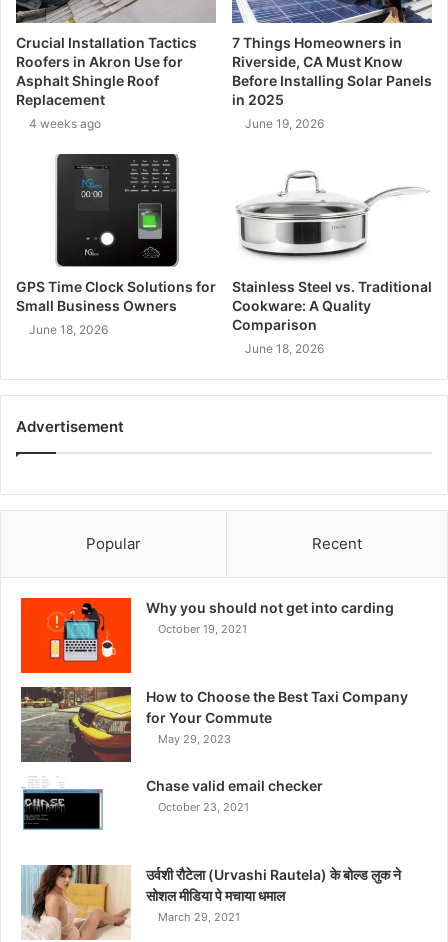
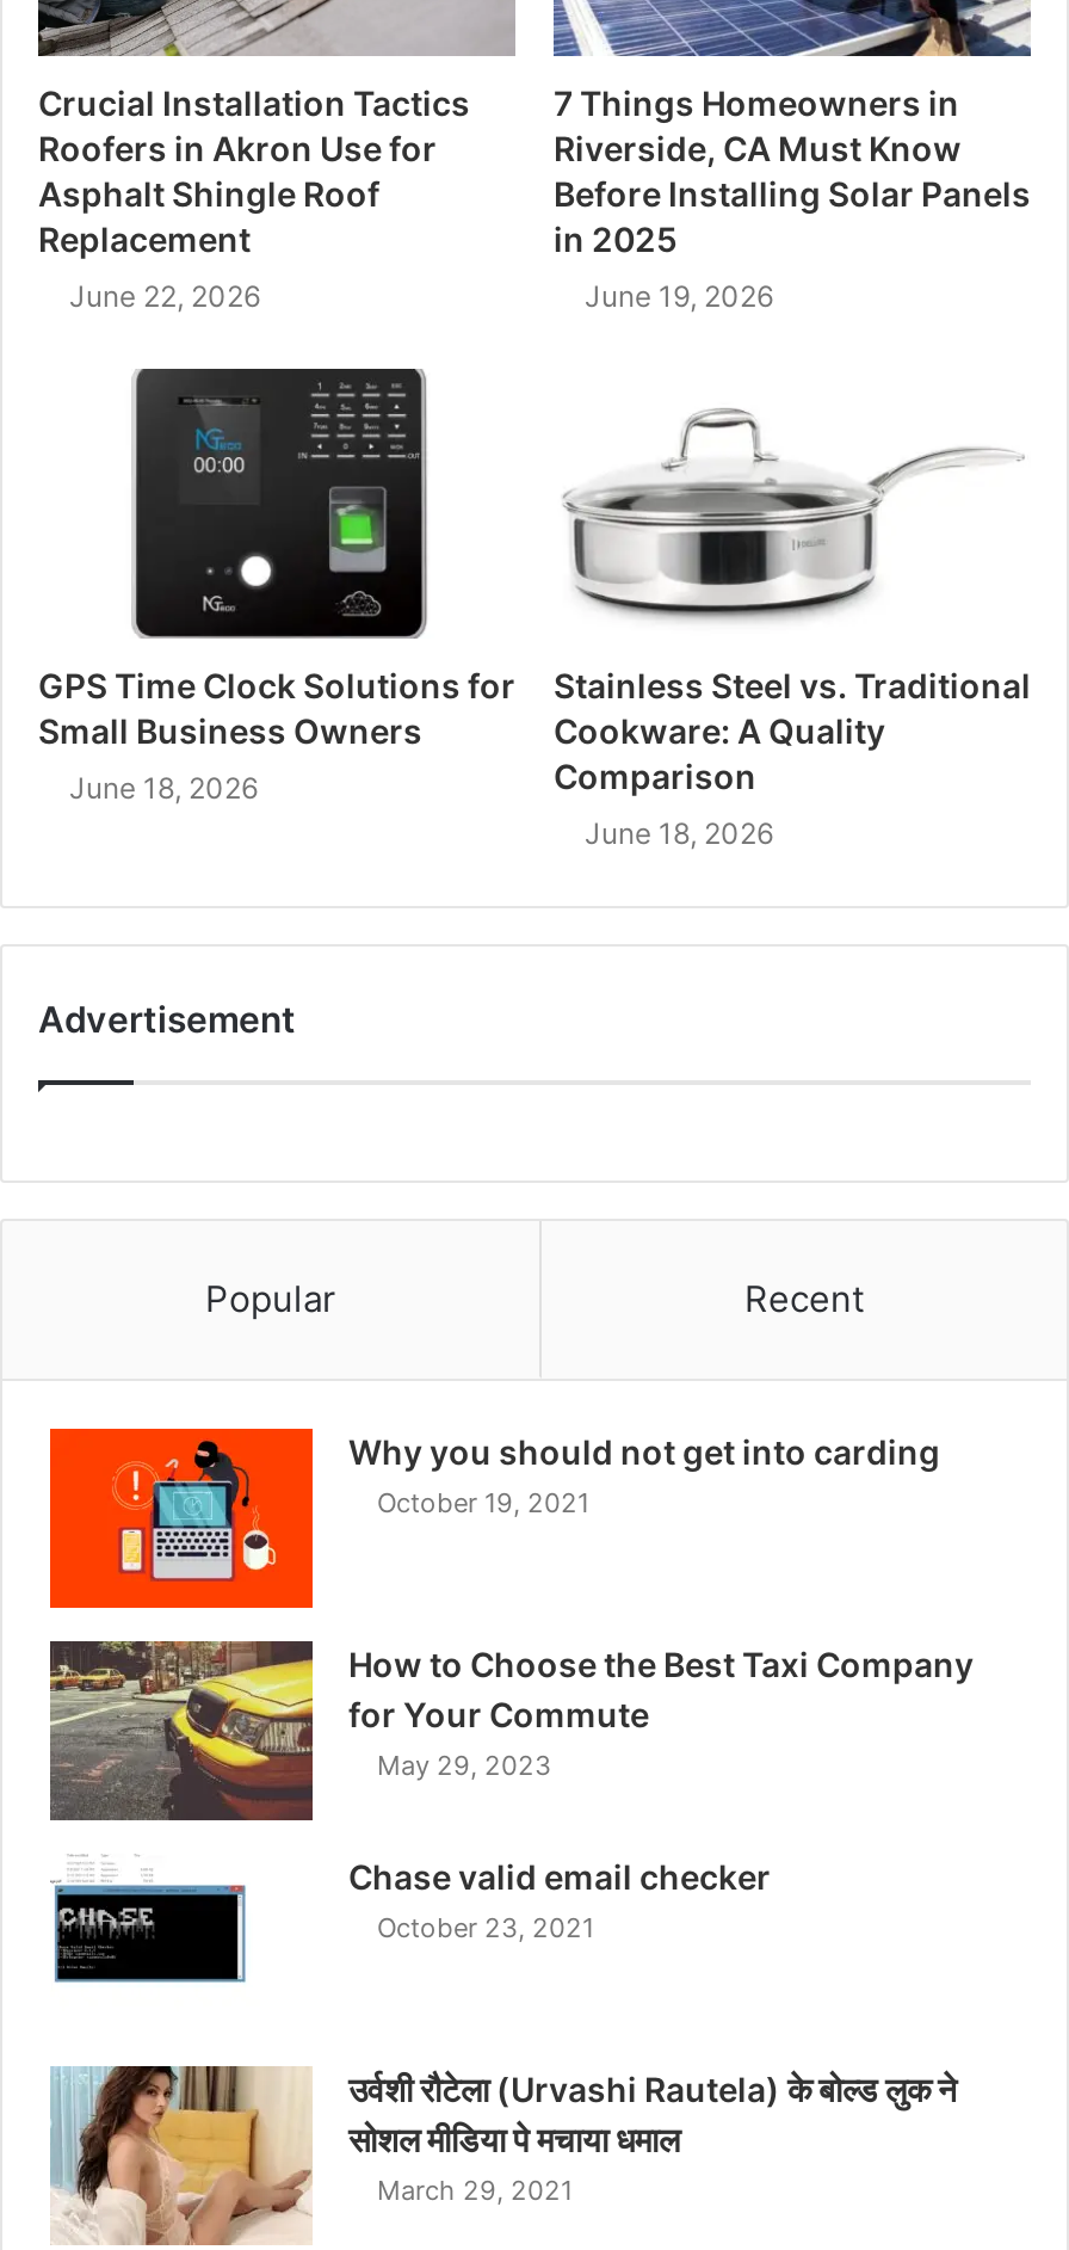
[29,116,101,131] 4 weeks ago -> [69,276,260,312] June 22, 2026

